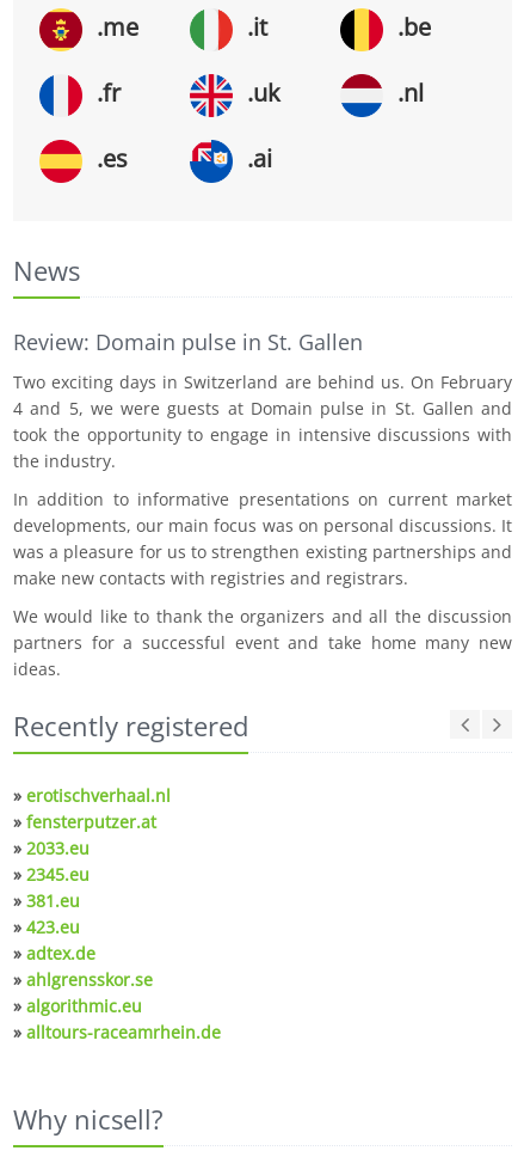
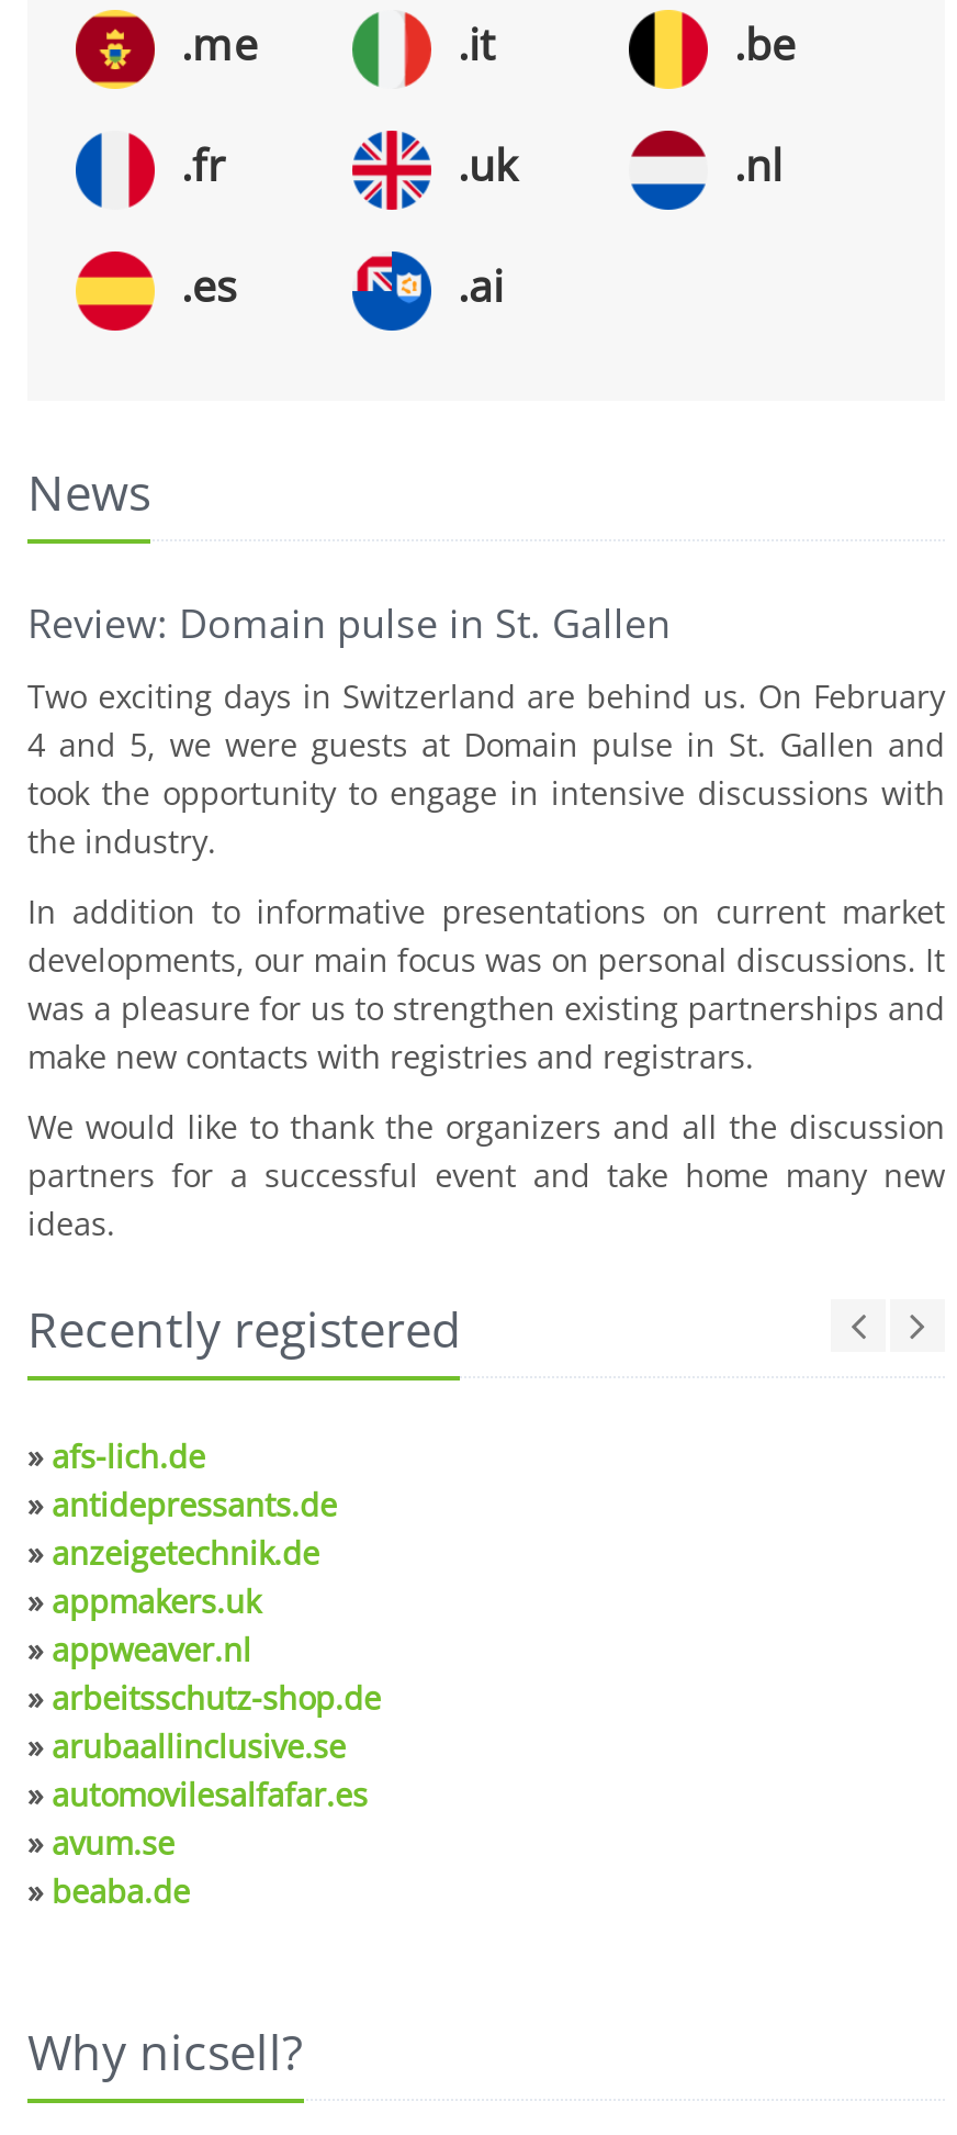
[13,784,221,1044] » erotischverhaal.nl | » fensterputzer.at | » 2033.eu | » 2345.eu | » 381.eu | » 423.eu | » adtex.de | » ahlgrensskor.se | » algorithmic.eu | » alltours-raceamrhein.de -> [27,1436,381,1912] » afs-lich.de | » antidepressants.de | » anzeigetechnik.de | » appmakers.uk | » appweaver.nl | » arbeitsschutz-shop.de | » arubaallinclusive.se | » automovilesalfafar.es | » avum.se | » beaba.de

